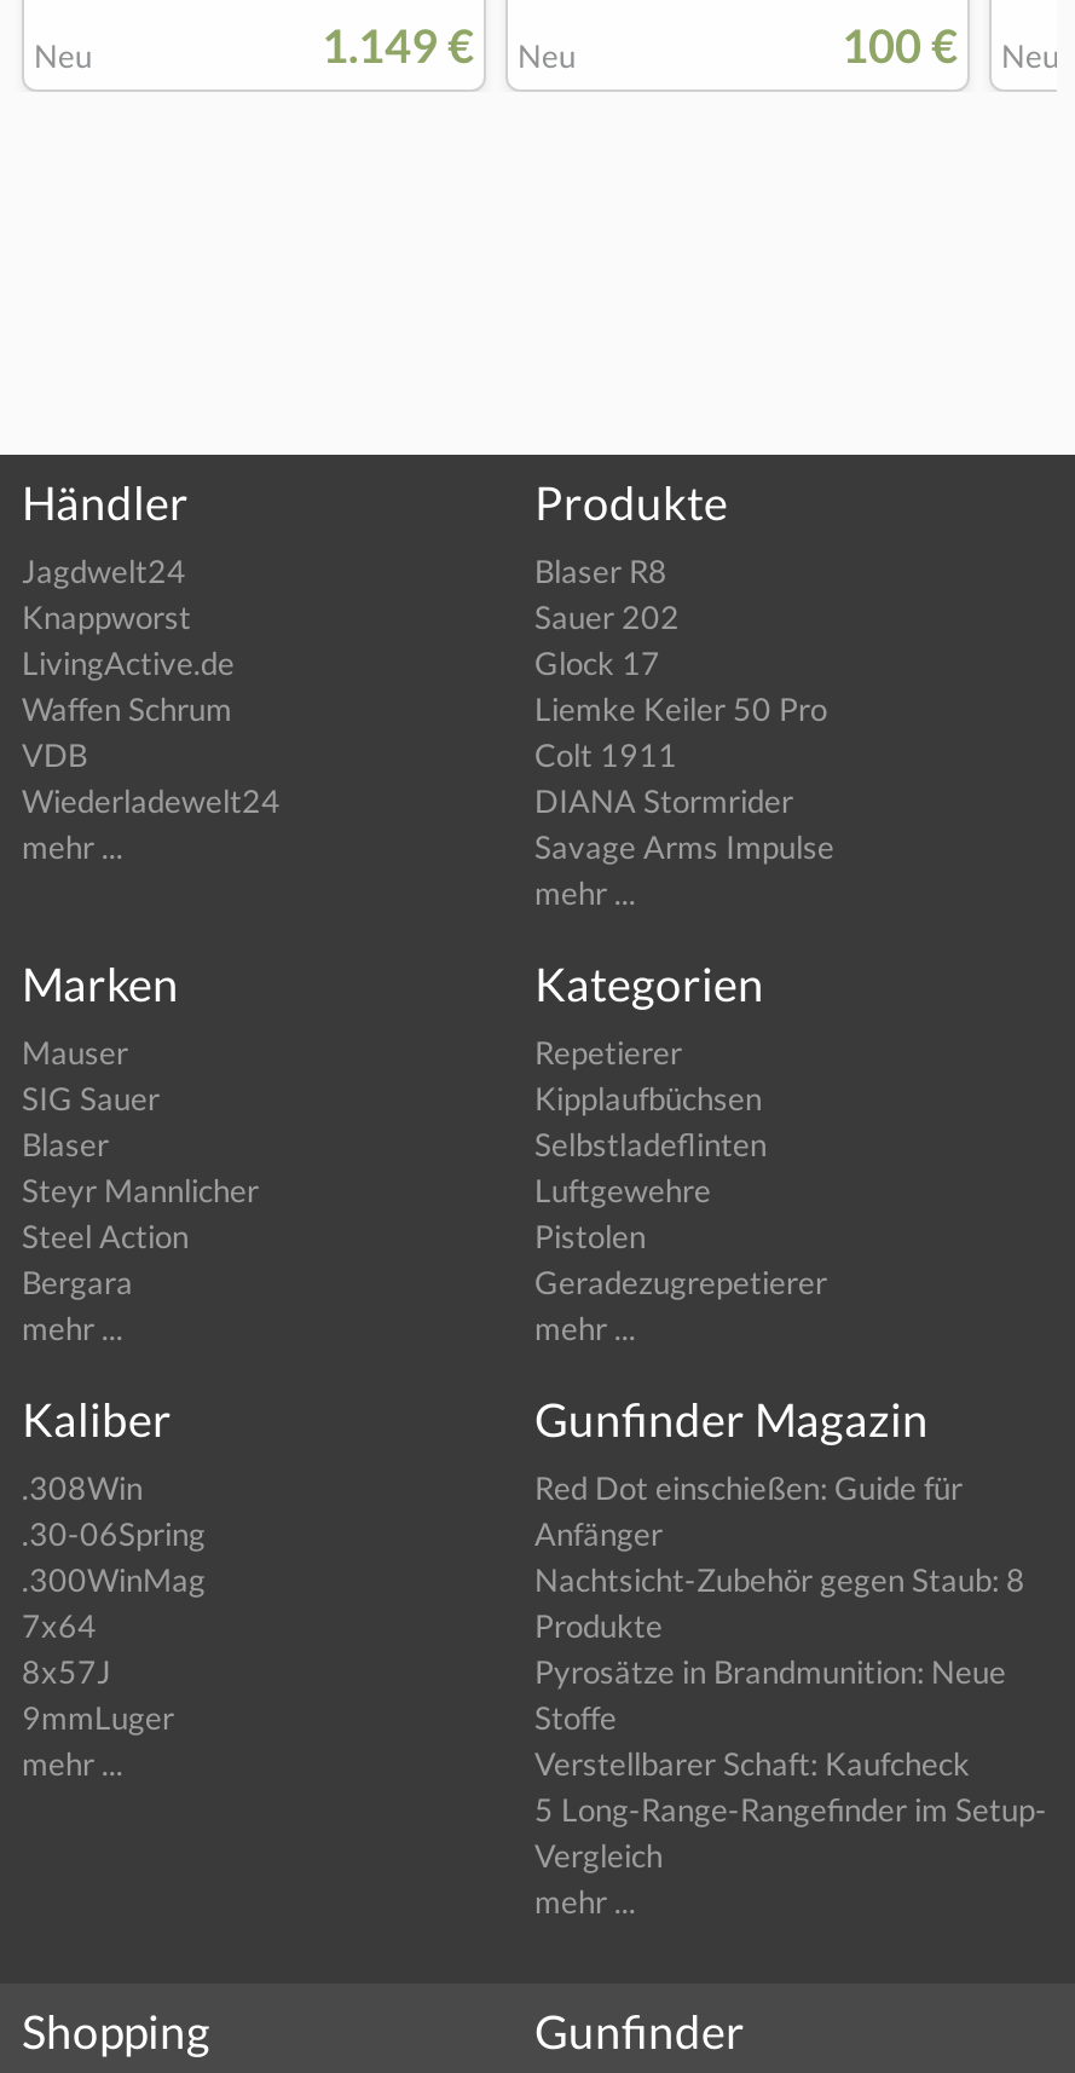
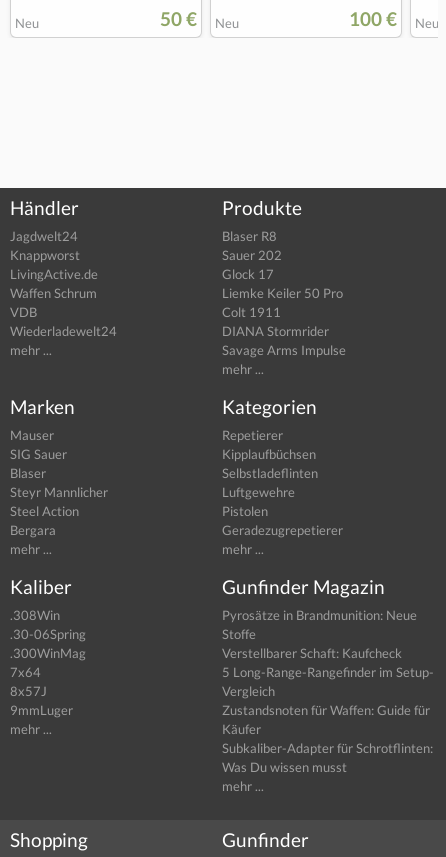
[322,17,576,75] 1.149 € Neu -> [160,7,239,31] 50 € Neu
[534,1468,1025,1645] Red Dot einschießen: Guide für | Anfänger | Nachtsicht-Zubehör gegen Staub: 8 | Produkte -> none
moved [534,1652,1047,1874] -> [222,607,434,699]: Pyrosätze in Brandmunition: Neue | Stoffe | Verstellbarer Schaft: Kaufcheck | 5 Long-Range-Rangefinder im Setup- | Vergleich
none -> [222,702,433,775] Zustandsnoten für Waffen: Guide für | Käufer | Subkaliber-Adapter für Schrotflinten: | Was Du wissen musst

